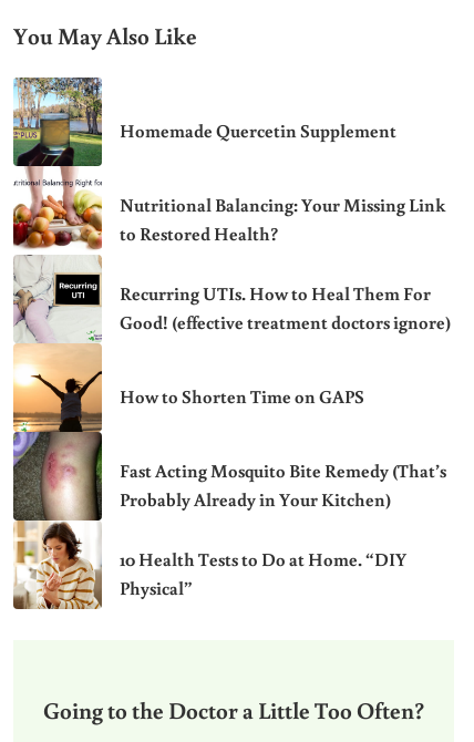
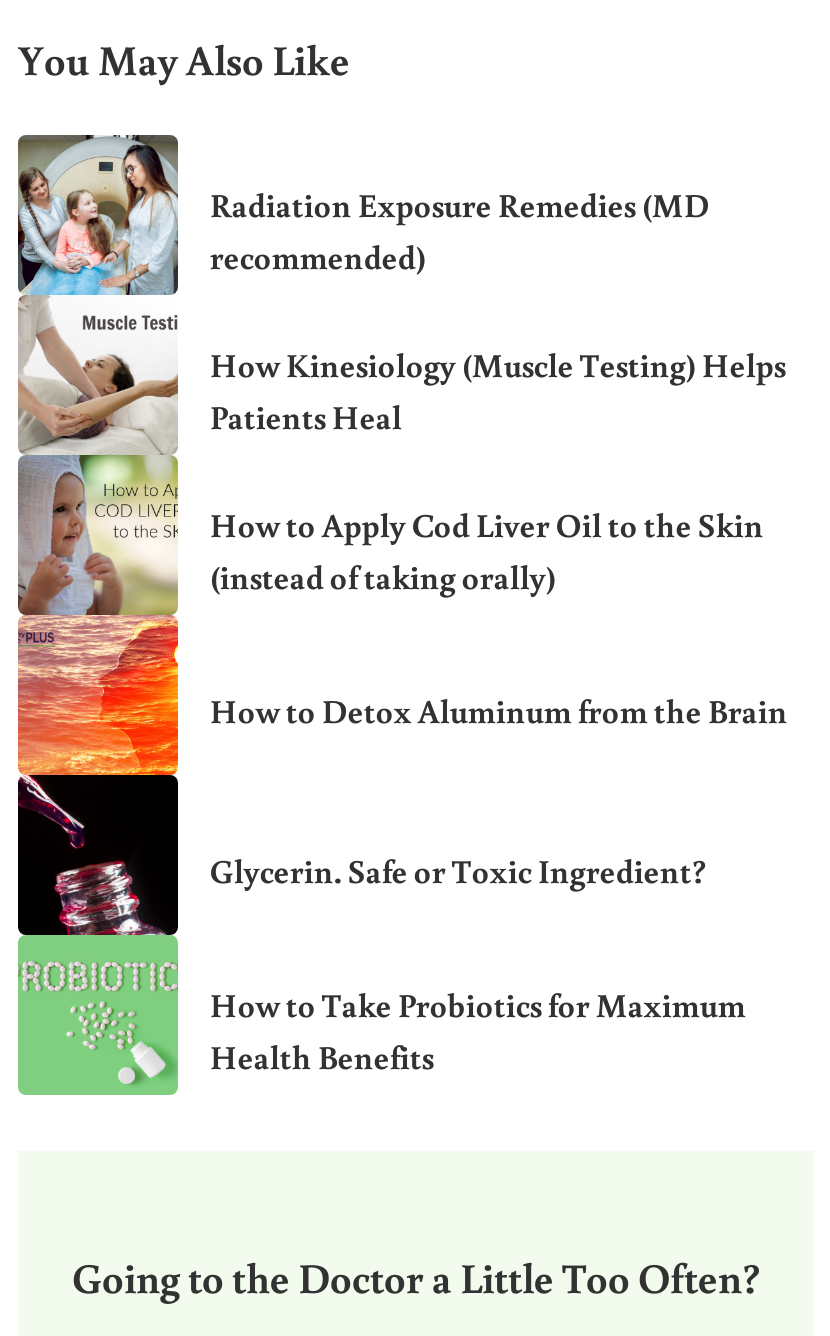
[12,78,396,610] [image] | Homemade Quercetin Supplement -> [16,134,710,1096] [image] | Radiation Exposure Remedies (MD | recommended)
[119,193,445,246] Nutritional Balancing: Your Missing Link | to Restored Health? -> [210,342,786,438] How Kinesiology (Muscle Testing) Helps | Patients Heal
[119,282,451,335] Recurring UTIs. How to Heal Them For | Good! (effective treatment doctors ignore) -> [210,502,764,598] How to Apply Cod Liver Oil to the Skin | (instead of taking orally)
[119,385,364,409] How to Shorten Time on GAPS -> [210,688,788,732] How to Detox Aluminum from the Brain
[119,459,446,512] Fast Acting Mosquito Bite Remedy (That’s | Probably Already in Your Kitchen) -> [210,848,706,892] Glycerin. Safe or Toxic Ingredient?
[119,547,406,600] 10 Health Tests to Do at Home. “DIY | Physical” -> [210,982,746,1078] How to Take Probiotics for Maximum | Health Benefits

